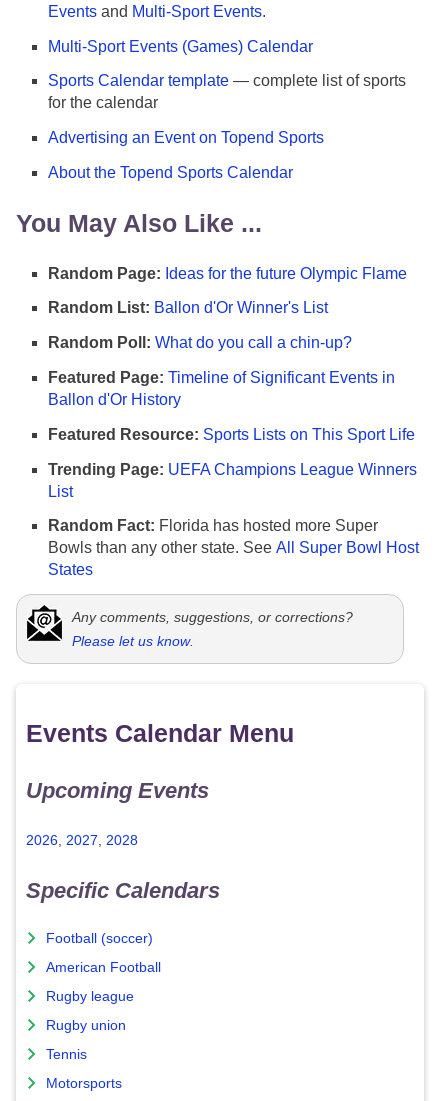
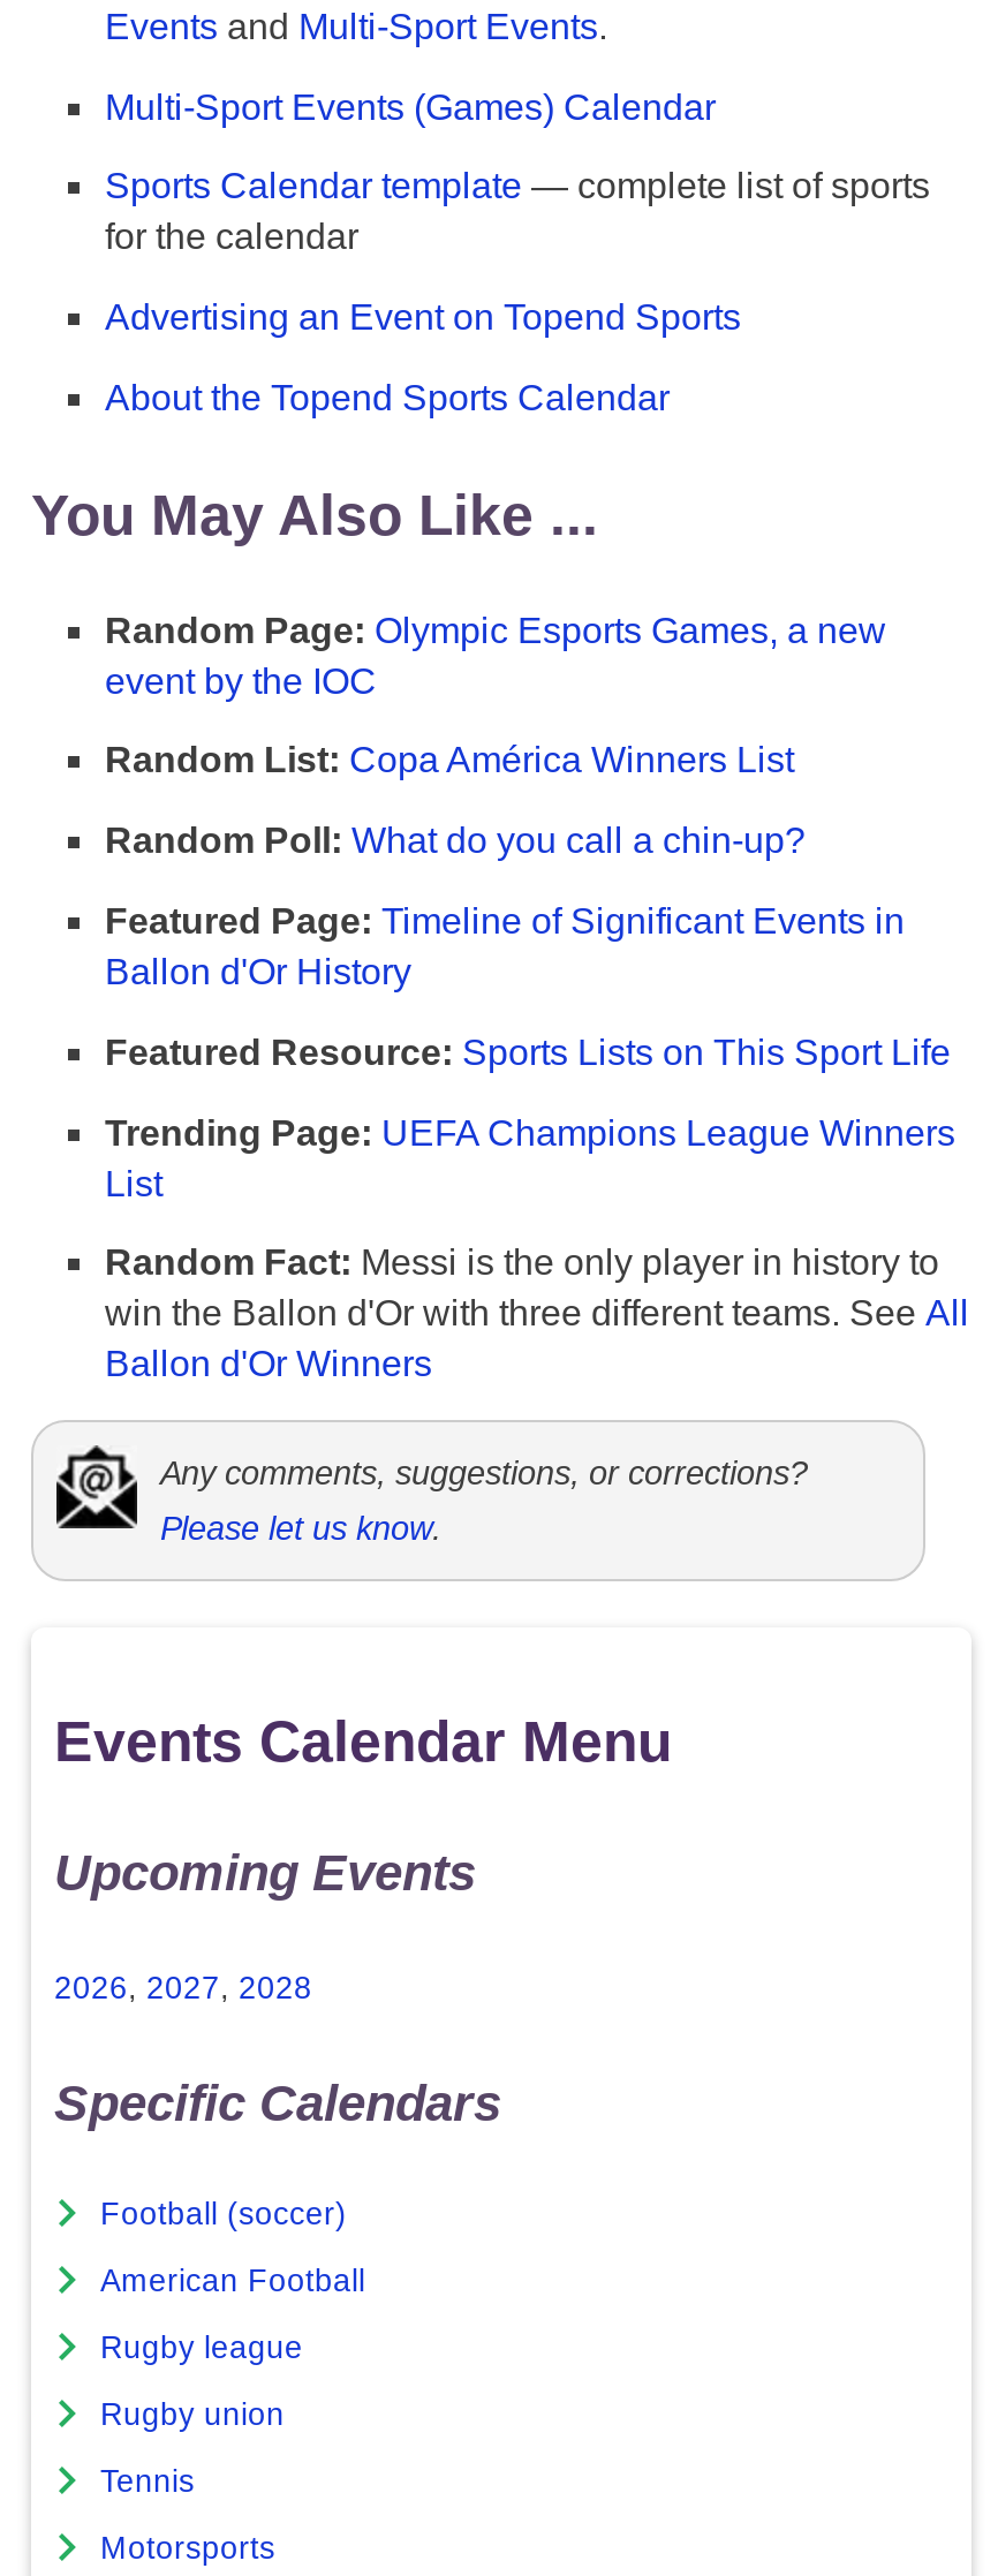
[48,264,407,281] Random Page: Ideas for the future Olympic Flame -> [105,610,886,700] Random Page: Olympic Esports Games, a new | event by the IOC
[48,299,328,316] Random List: Ballon d'Or Winner's List -> [105,741,794,780] Random List: Copa América Winners List
[48,517,419,578] Random Fact: Florida has hosted more Super | Bowls than any other state. See All Super Bowl Host | States -> [105,1243,969,1384] Random Fact: Messi is the only player in history to | win the Ballon d'Or with three different teams. See All | Ballon d'Or Winners

